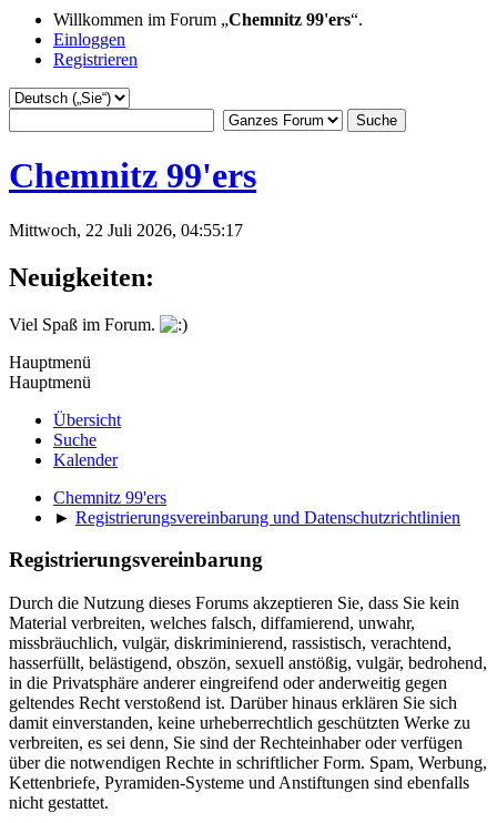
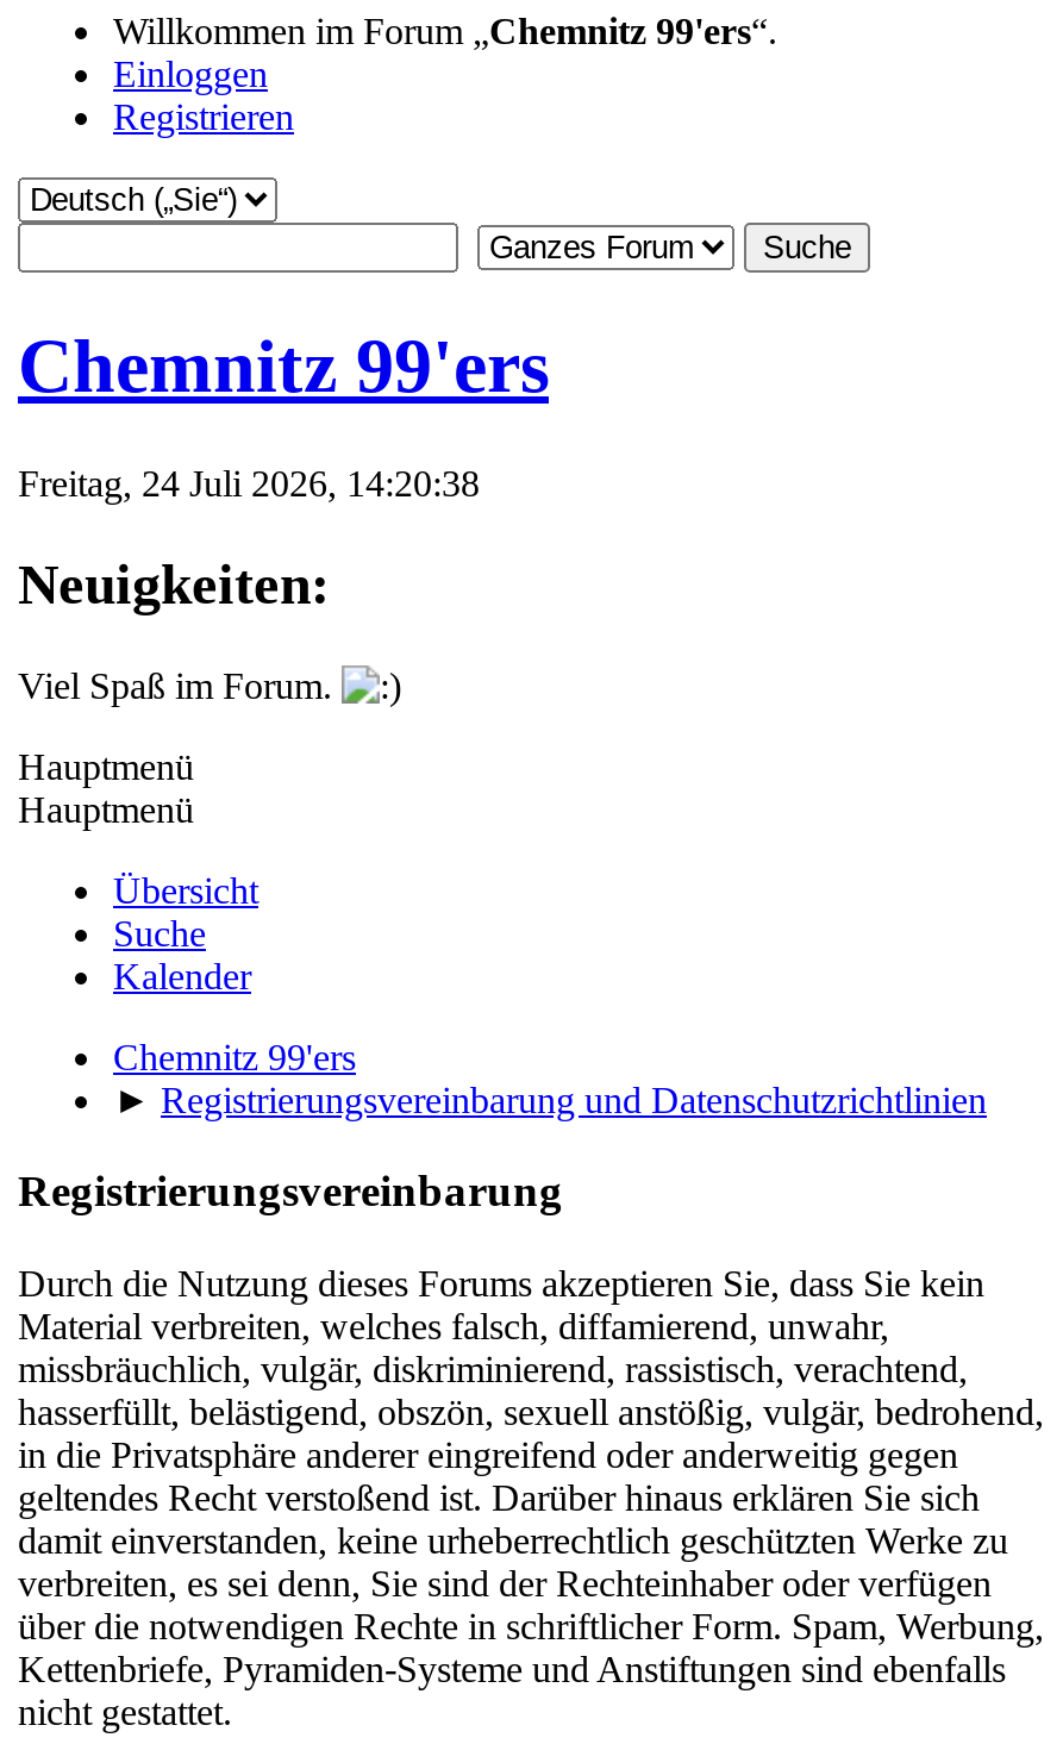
[9,221,243,239] Mittwoch, 22 Juli 2026, 04:55:17 -> [18,463,480,503] Freitag, 24 Juli 2026, 14:20:38

